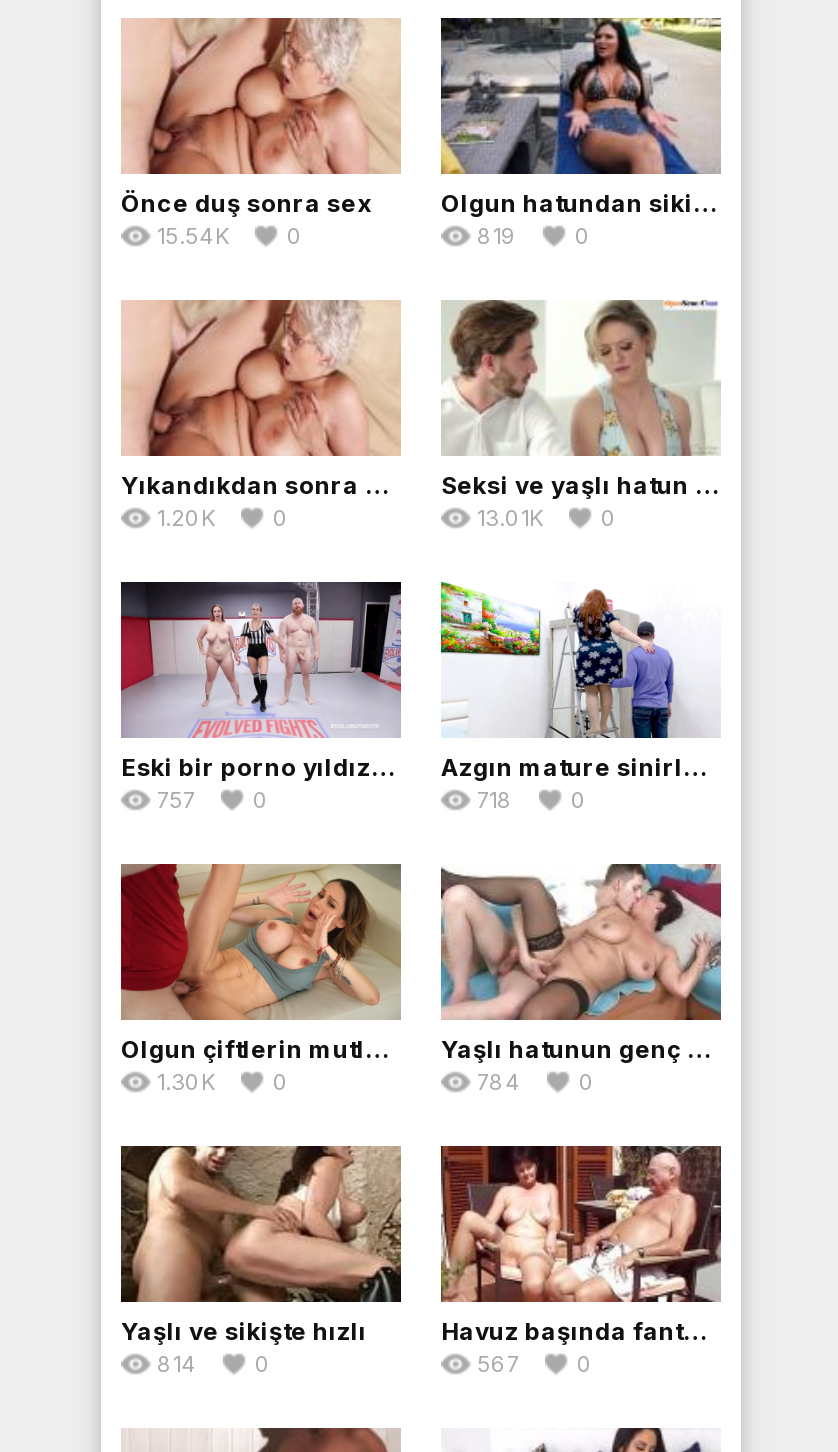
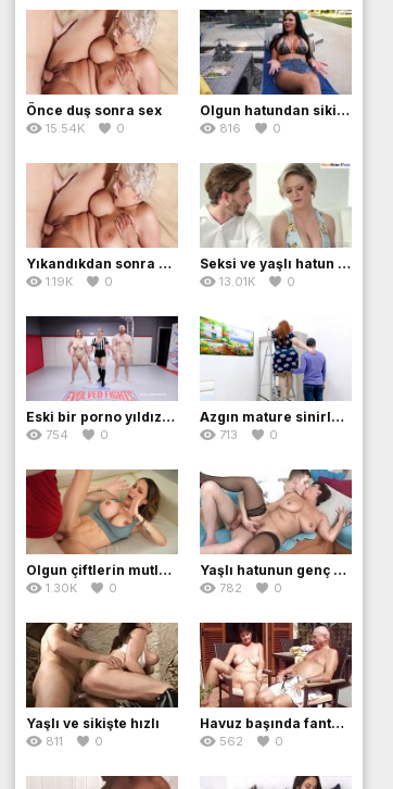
[477,222,517,250] 819 -> [219,120,241,136] 816
[157,504,215,532] 1.20K -> [46,274,73,289] 1.19K
[157,786,195,814] 757 -> [46,427,68,442] 754
[477,786,513,814] 718 -> [219,427,238,442] 713
[477,1068,521,1096] 784 -> [219,580,242,595] 782
[157,1350,197,1378] 814 -> [46,733,63,749] 811
[477,1350,519,1378] 567 -> [219,733,243,749] 562

